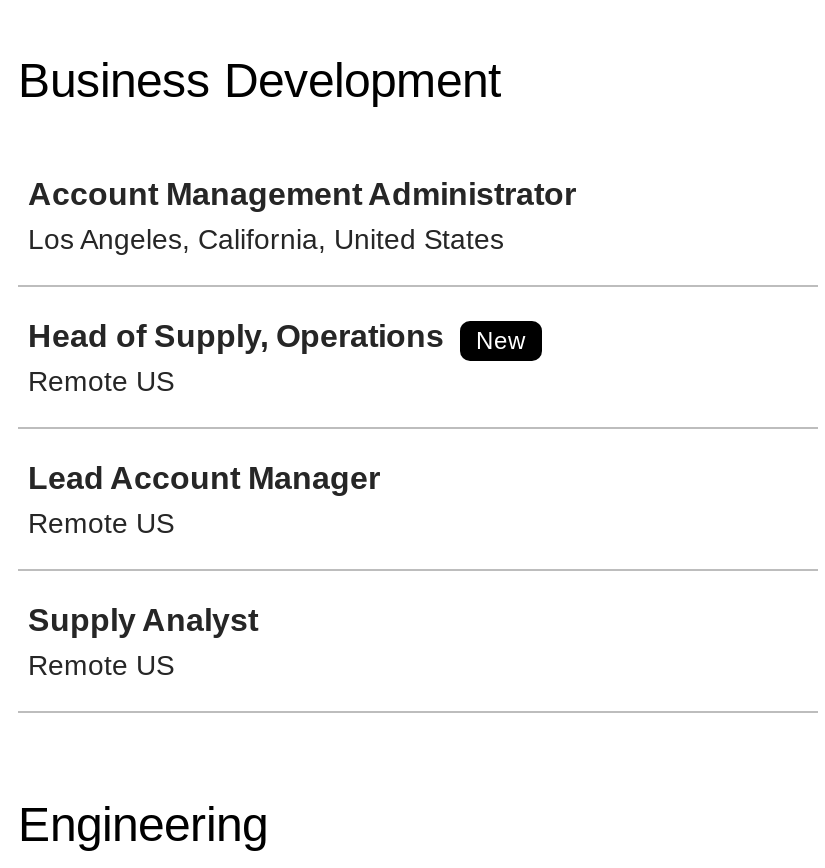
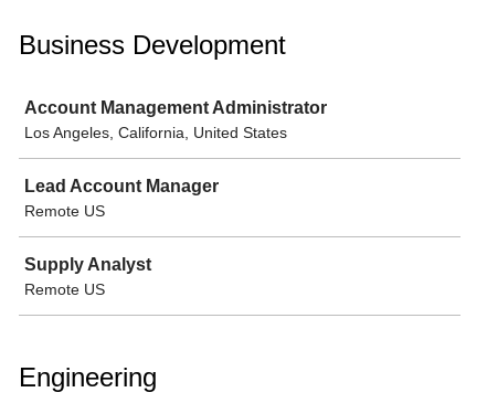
[28,319,526,397] Head of Supply, Operations | New | Remote US -> none

